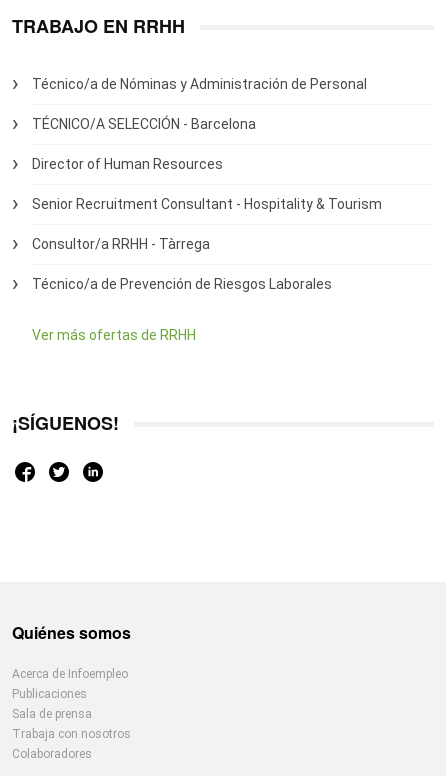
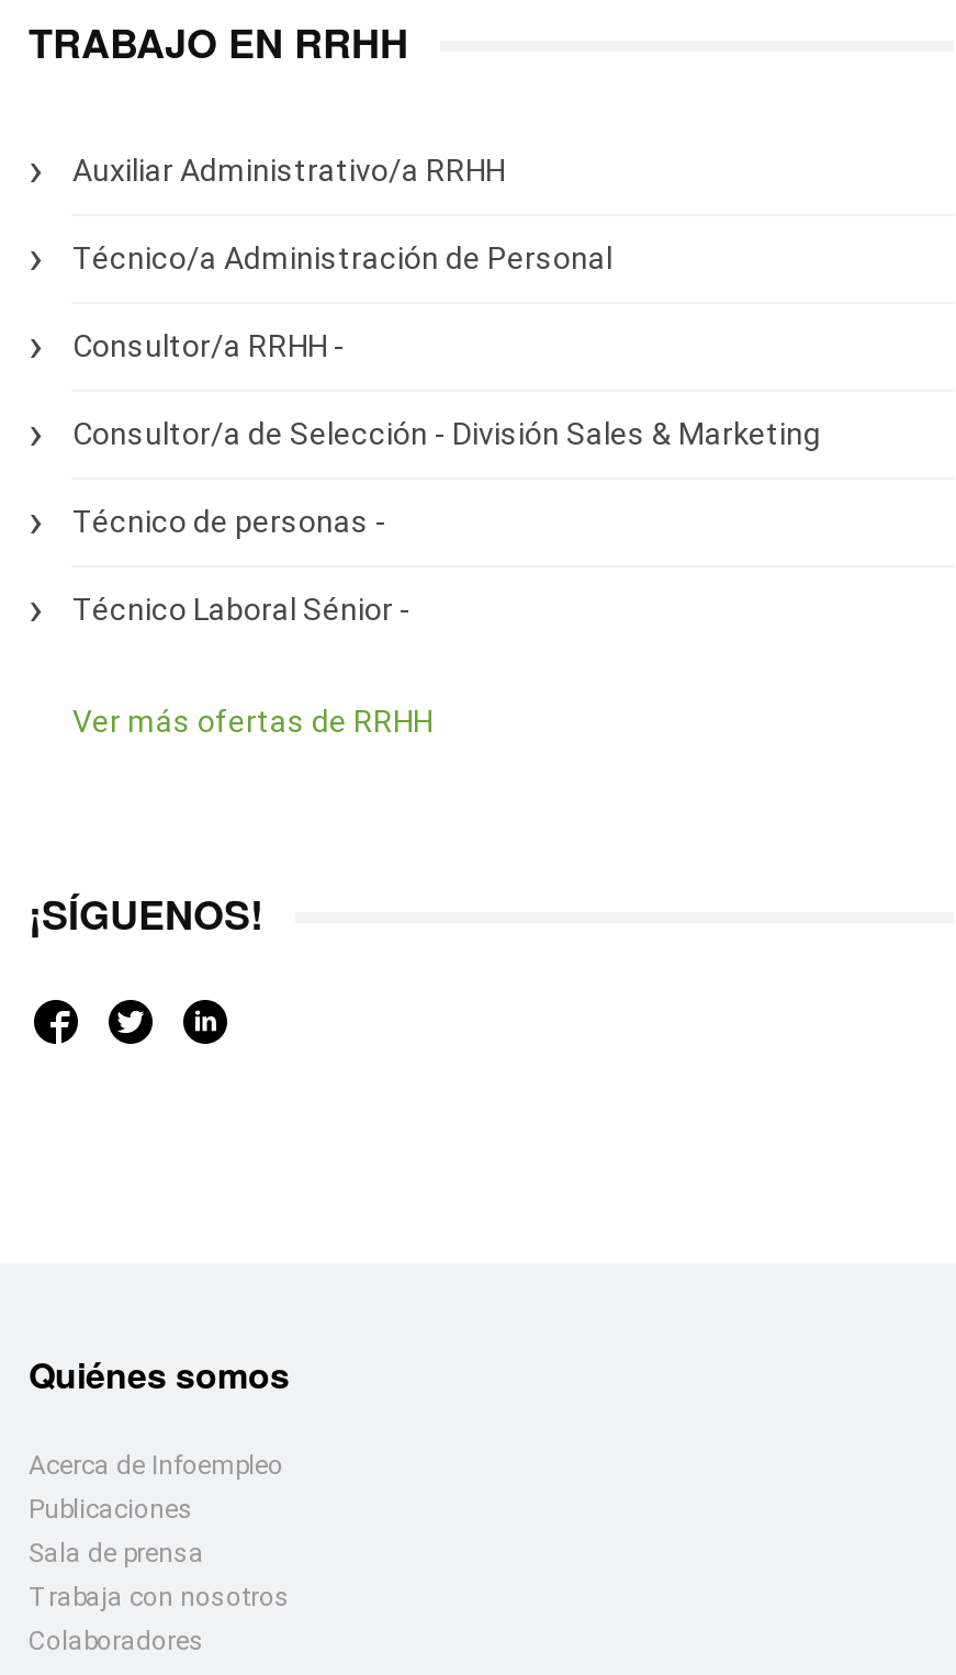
[32,76,367,92] Técnico/a de Nóminas y Administración de Personal -> [72,153,505,188] Auxiliar Administrativo/a RRHH
[32,116,256,132] TÉCNICO/A SELECCIÓN - Barcelona -> [72,240,612,276] Técnico/a Administración de Personal
[32,156,223,172] Director of Human Resources -> [72,328,344,363] Consultor/a RRHH -
[32,196,382,212] Senior Recruitment Consultant - Hospitality & Tourism -> [72,416,821,451] Consultor/a de Selección - División Sales & Marketing
[32,236,210,252] Consultor/a RRHH - Tàrrega -> [72,504,386,539] Técnico de personas -
[32,276,332,292] Técnico/a de Prevención de Riesgos Laborales -> [72,592,410,627] Técnico Laboral Sénior -

